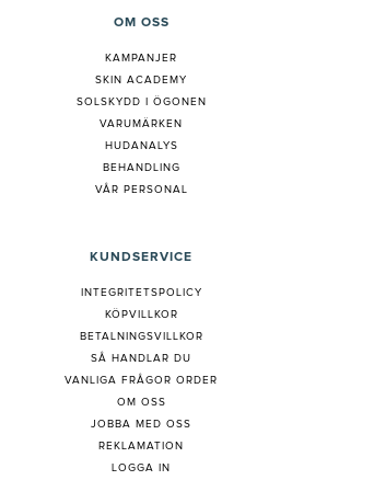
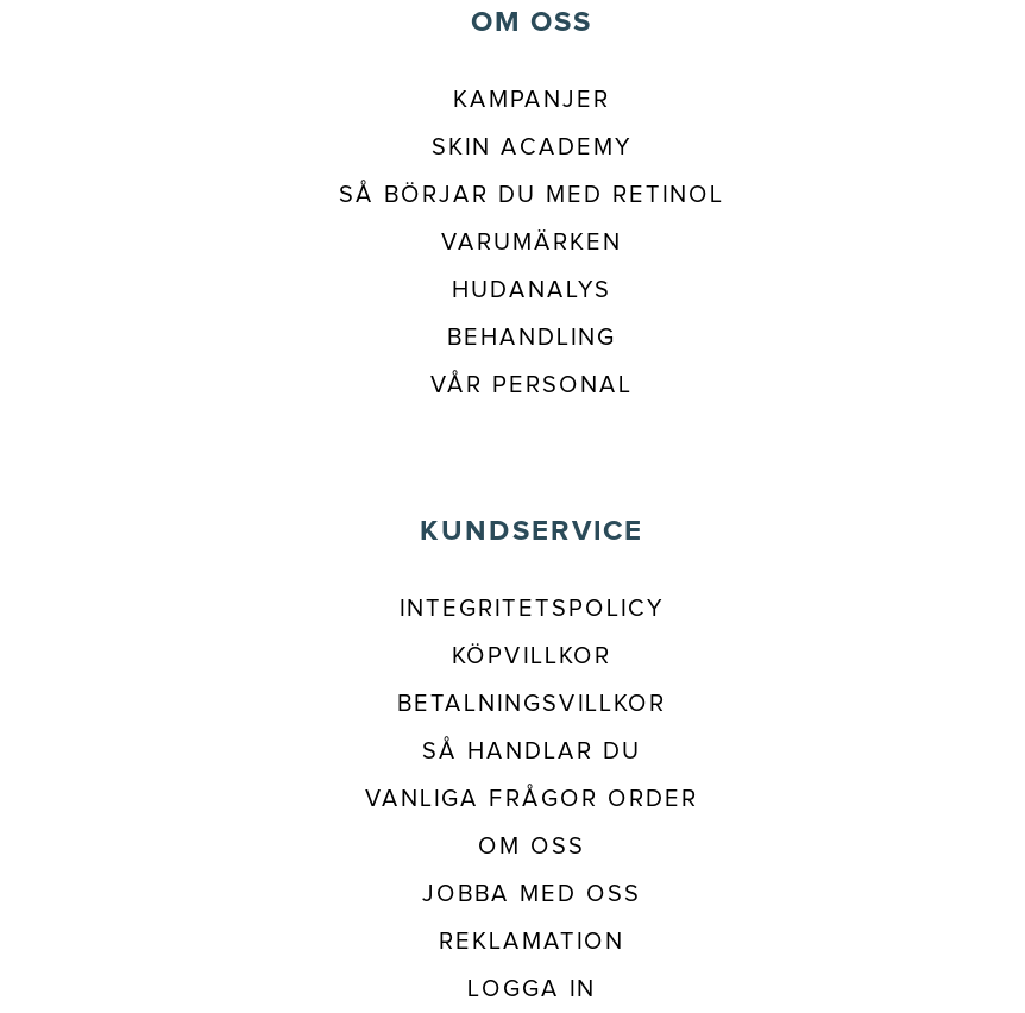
[76,97,206,108] SOLSKYDD I ÖGONEN -> [339,184,724,208] SÅ BÖRJAR DU MED RETINOL

